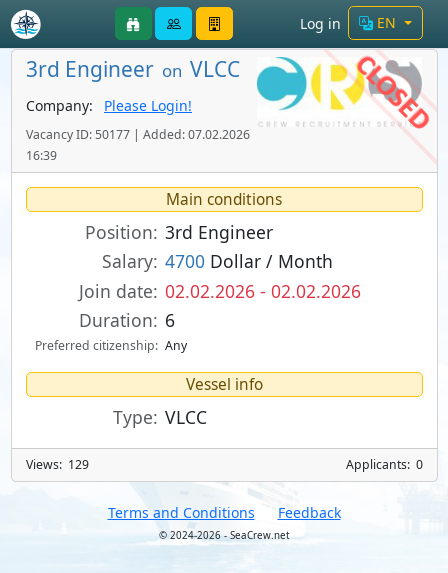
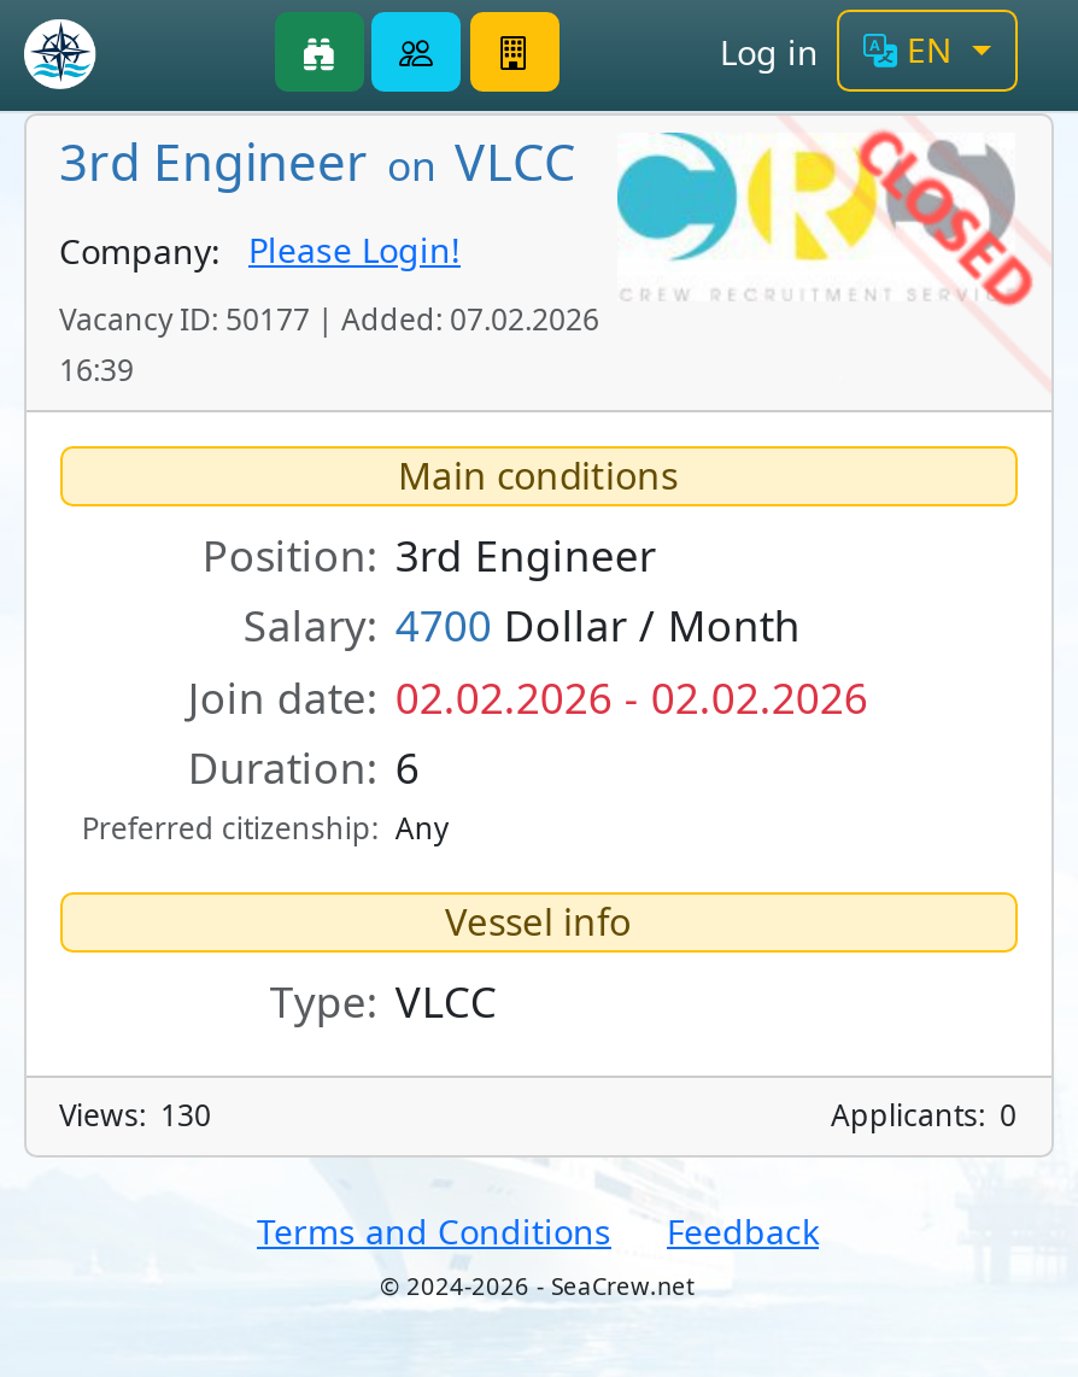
[25,455,88,472] Views: 129 -> [59,1094,211,1135] Views: 130

